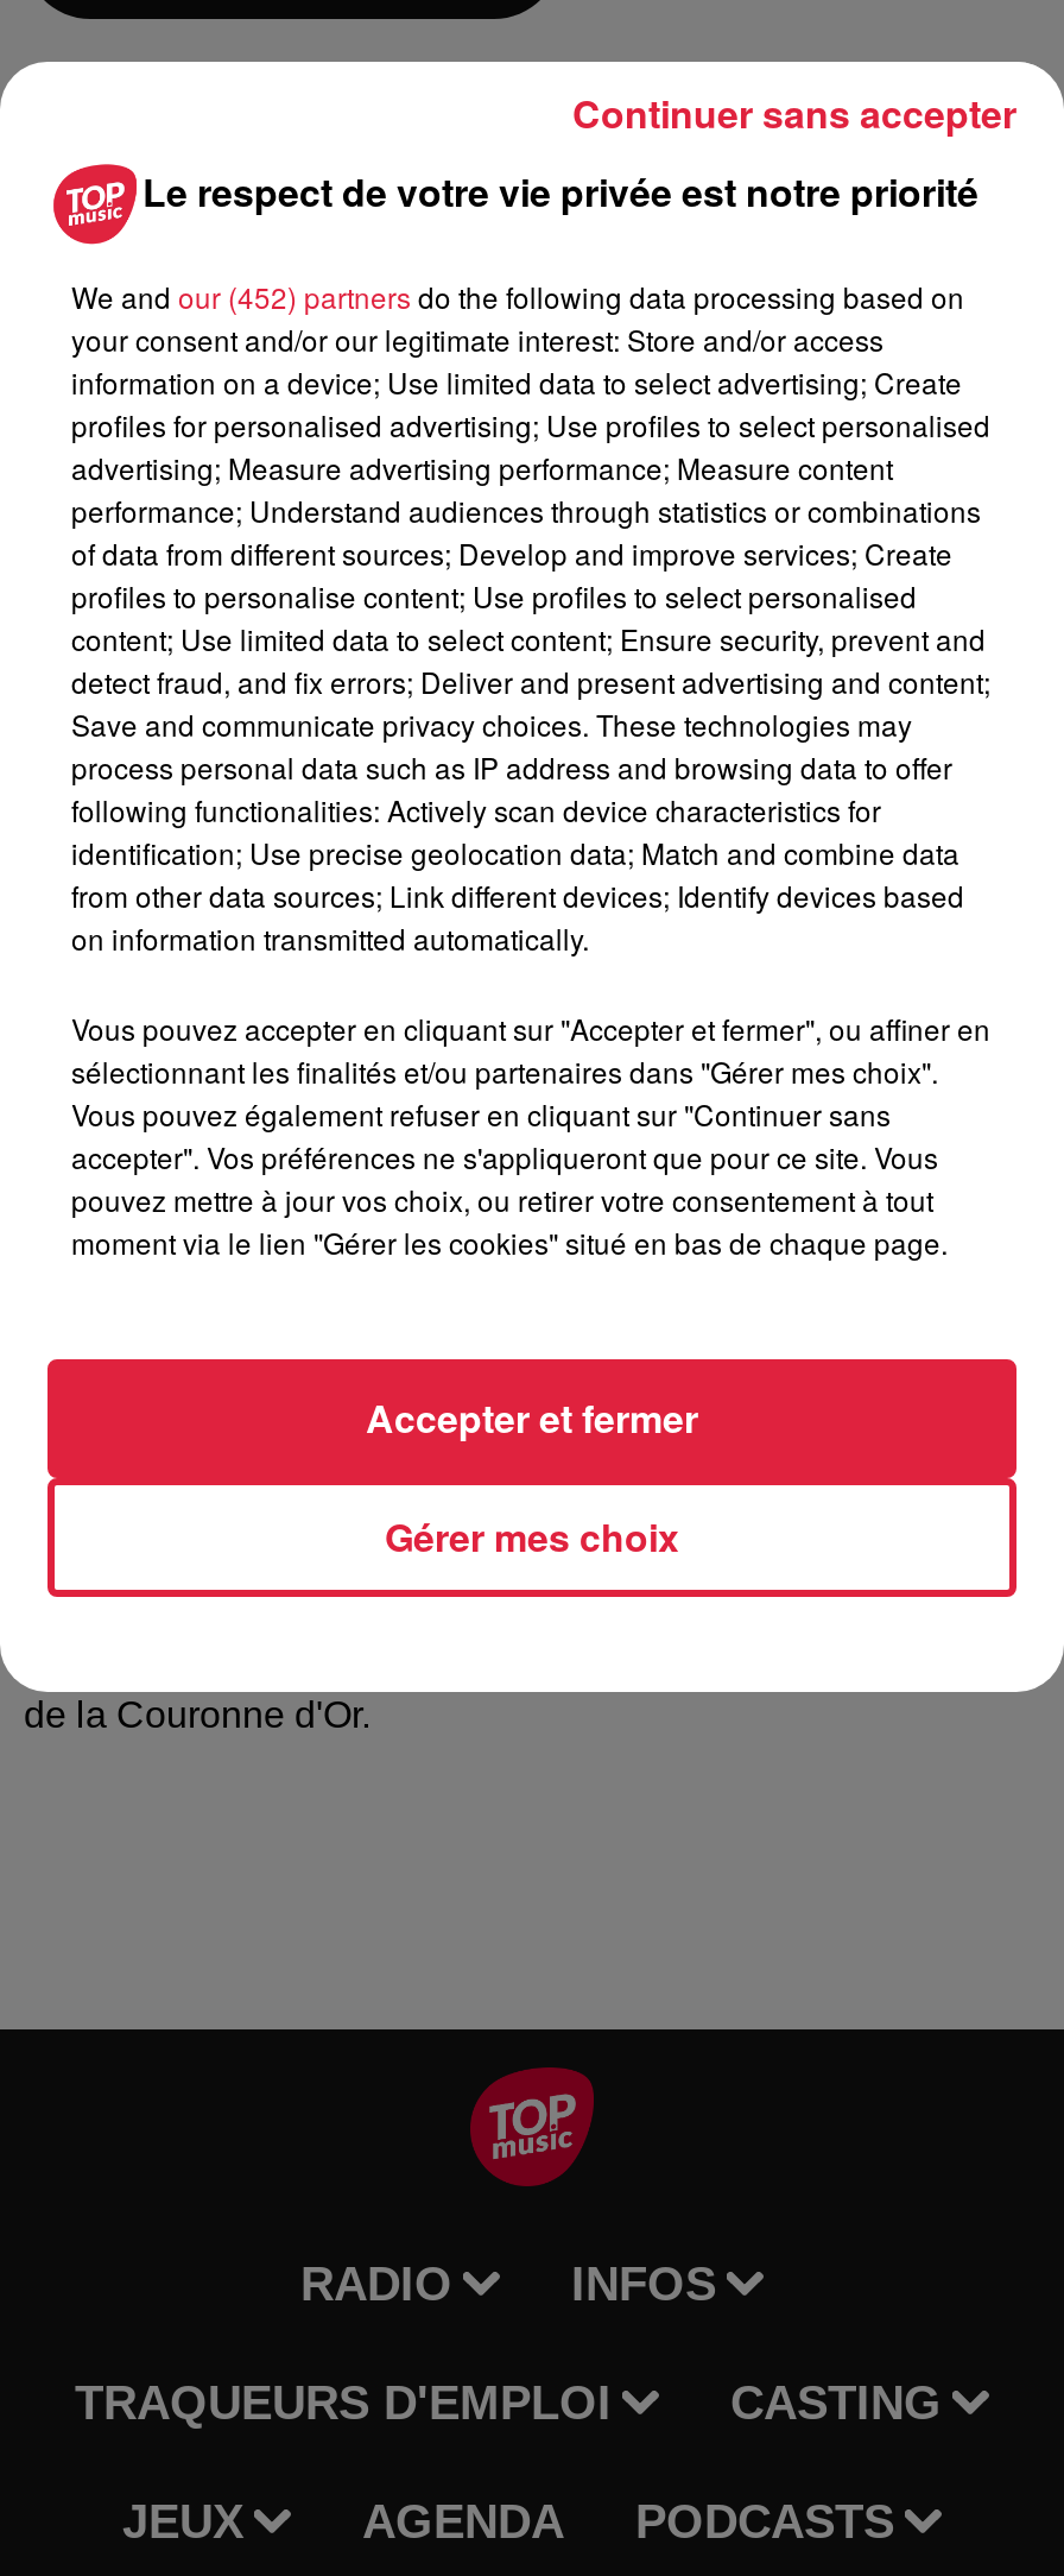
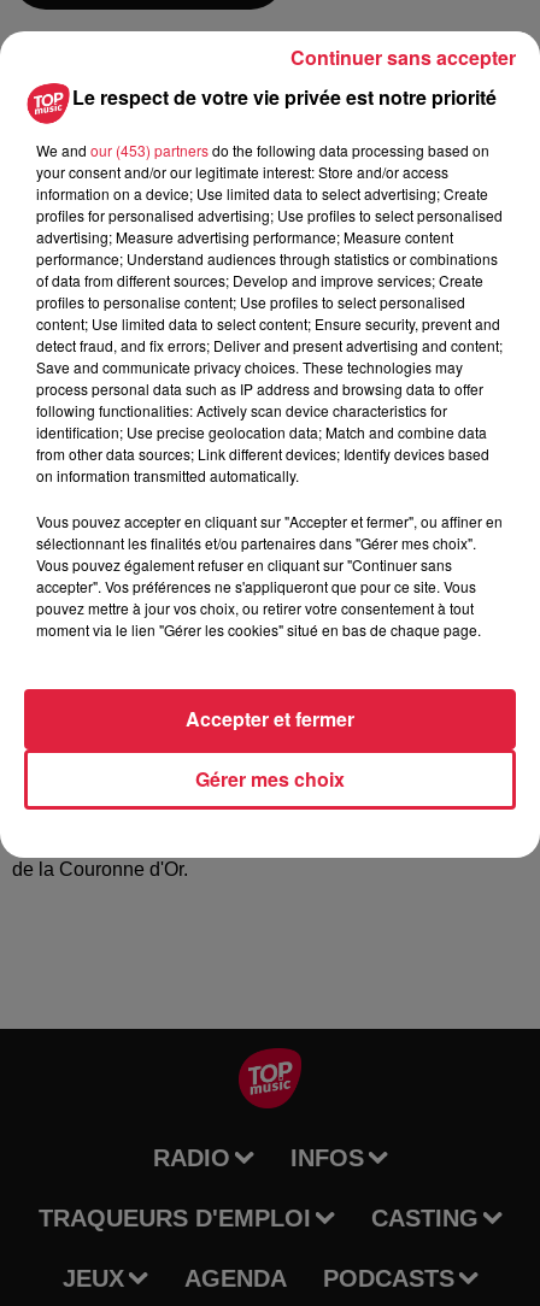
[71,274,964,315] We and our (452) partners do the following data processing based on -> [36,139,489,160] We and our (453) partners do the following data processing based on

